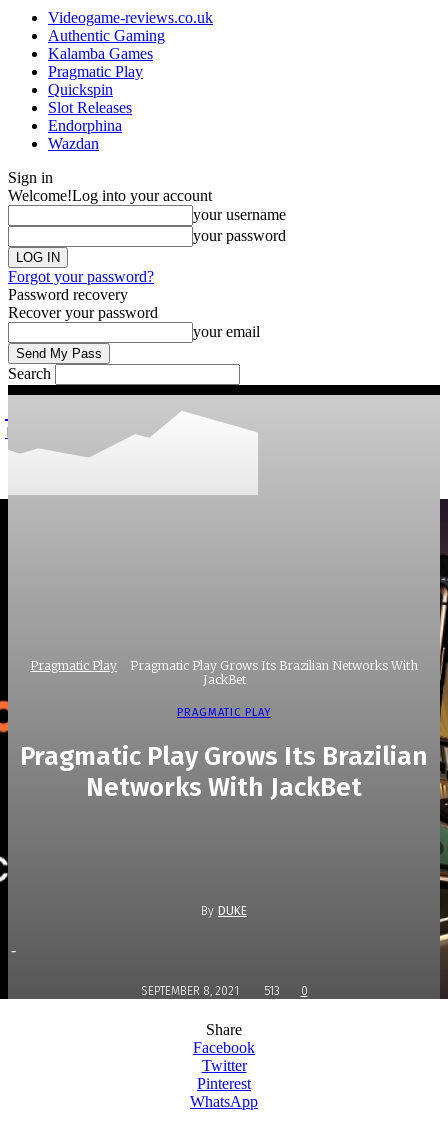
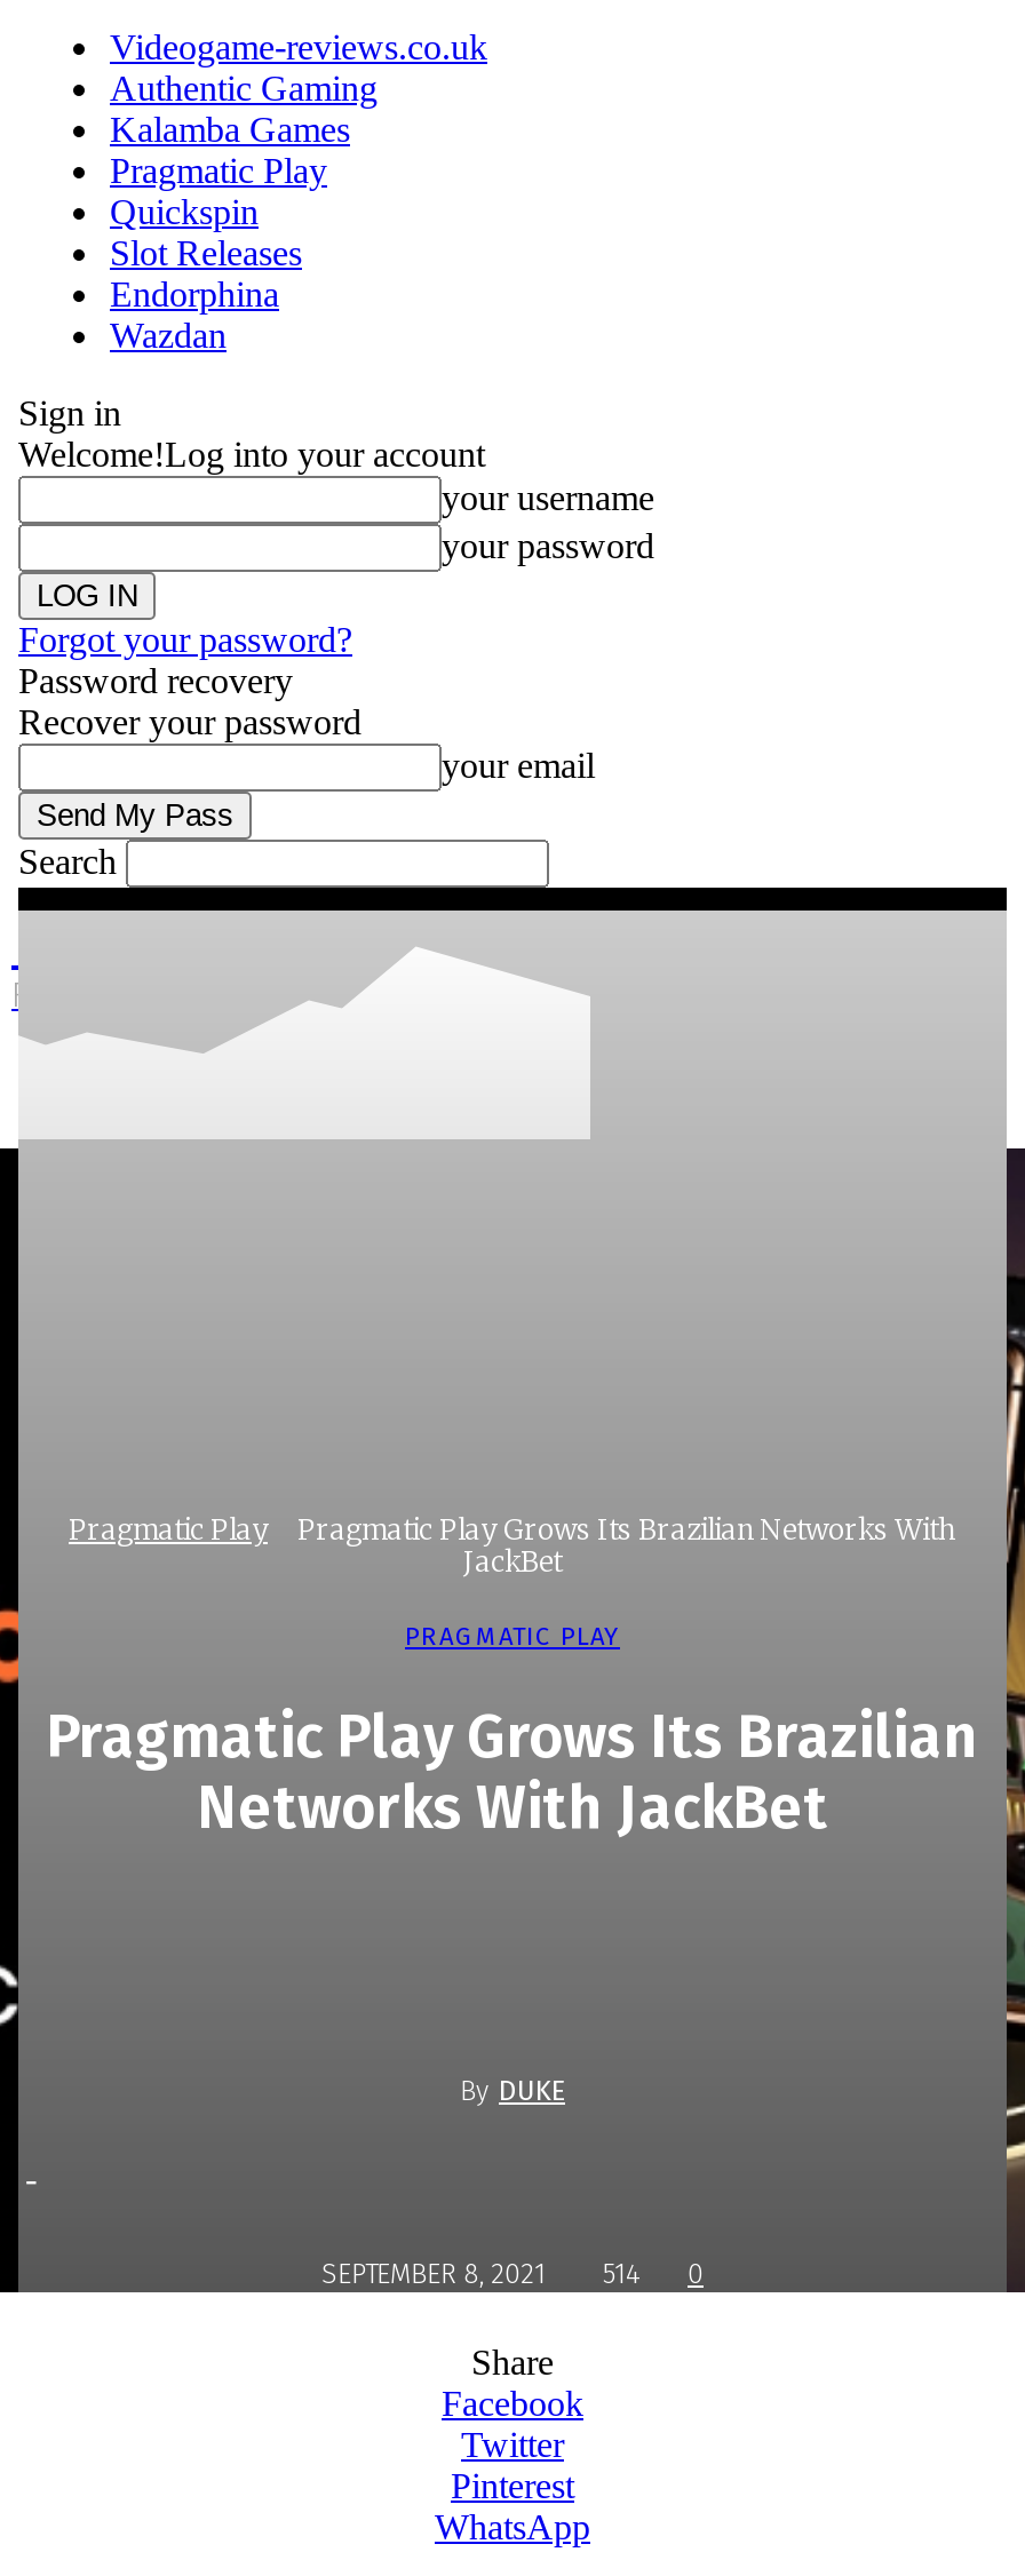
[263,984,279,998] 513 -> [603,2258,639,2290] 514

